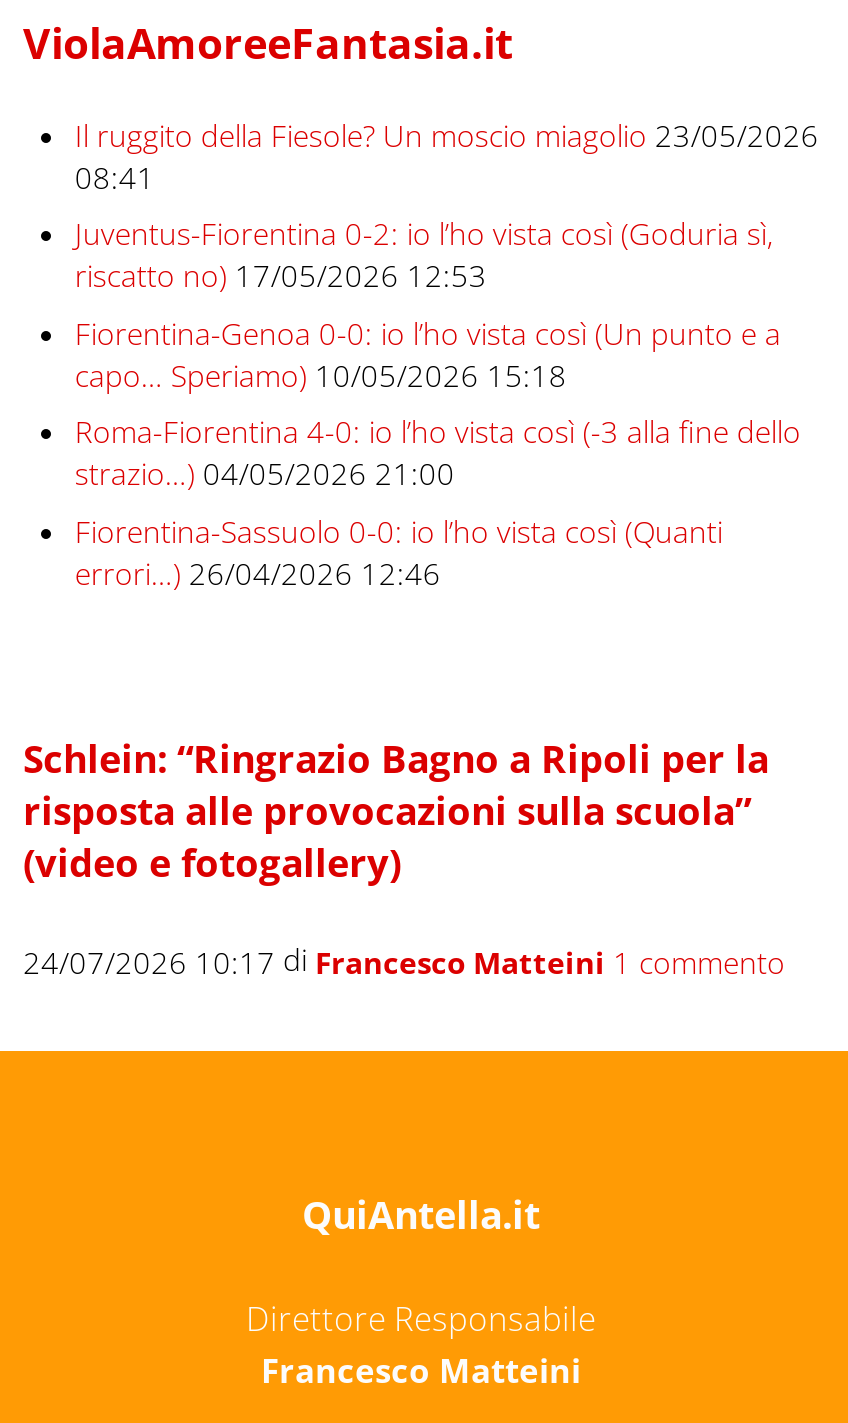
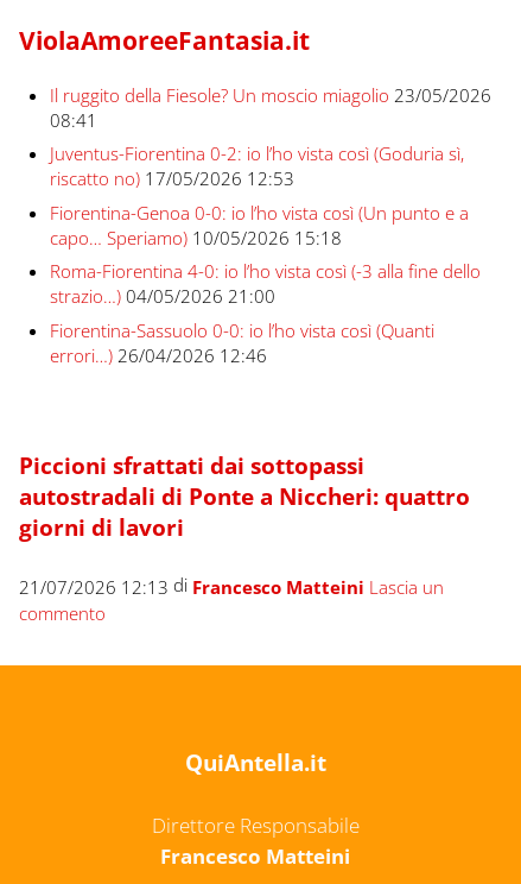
[23,733,769,887] Schlein: “Ringrazio Bagno a Ripoli per la | risposta alle provocazioni sulla scuola” | (video e fotogallery) -> [19,450,470,542] Piccioni sfrattati dai sottopassi | autostradali di Ponte a Niccheri: quattro | giorni di lavori
[23,939,785,982] 24/07/2026 10:17 di Francesco Matteini 1 commento -> [19,573,444,625] 21/07/2026 12:13 di Francesco Matteini Lascia un | commento

